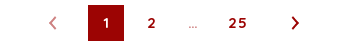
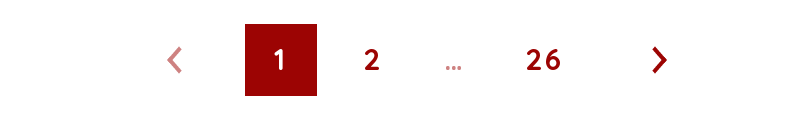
[228,13,248,32] 25 -> [525,40,565,78] 26

